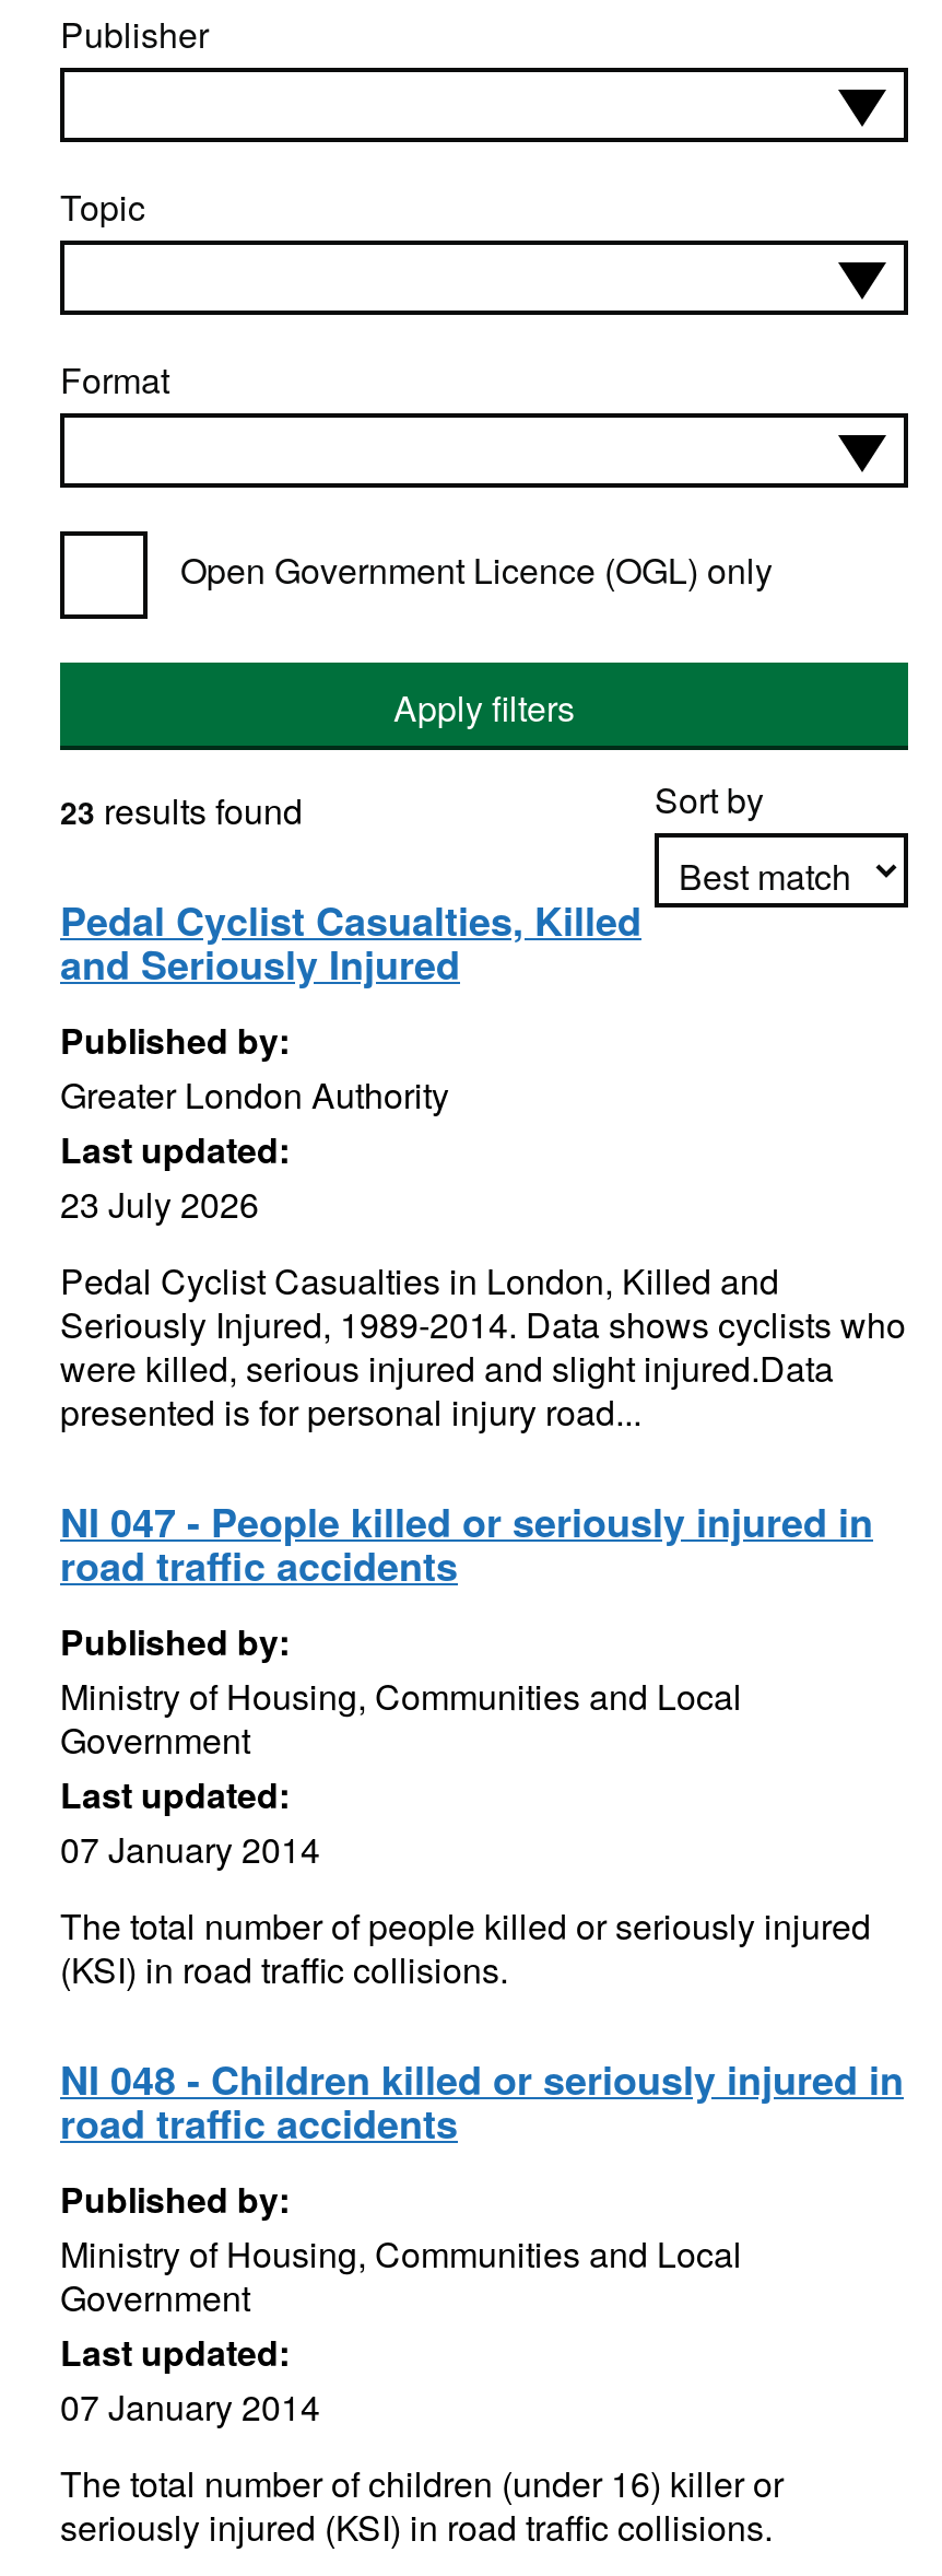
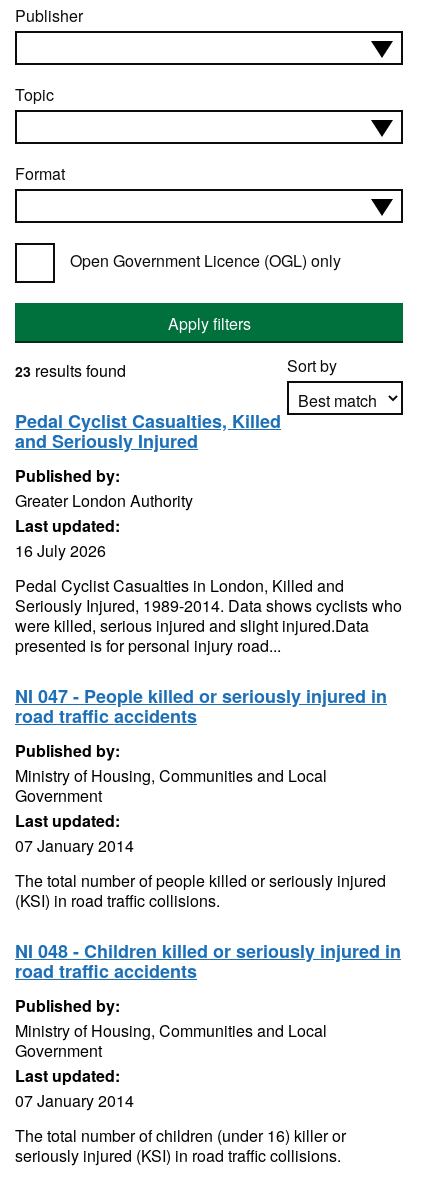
[60,1179,259,1229] 23 July 2026 -> [15,539,106,562] 16 July 2026

